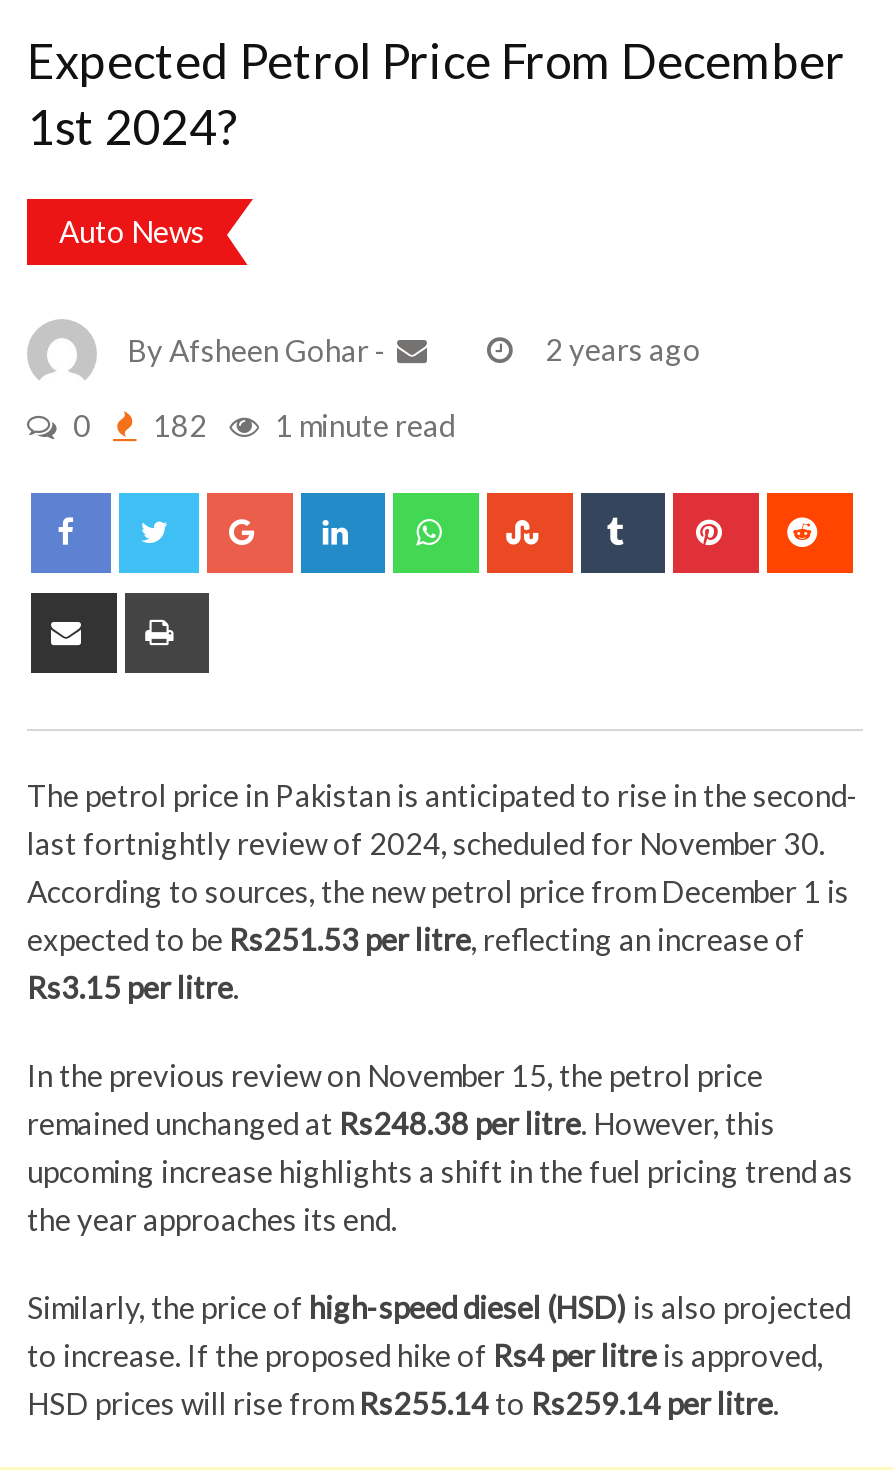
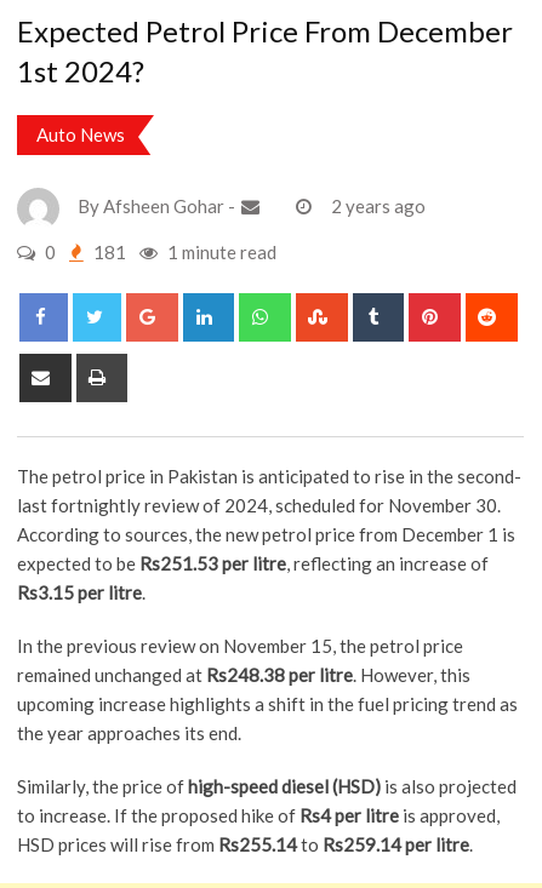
[67,406,455,442] 0 182 1 minute read -> [41,241,276,262] 0 181 1 minute read

